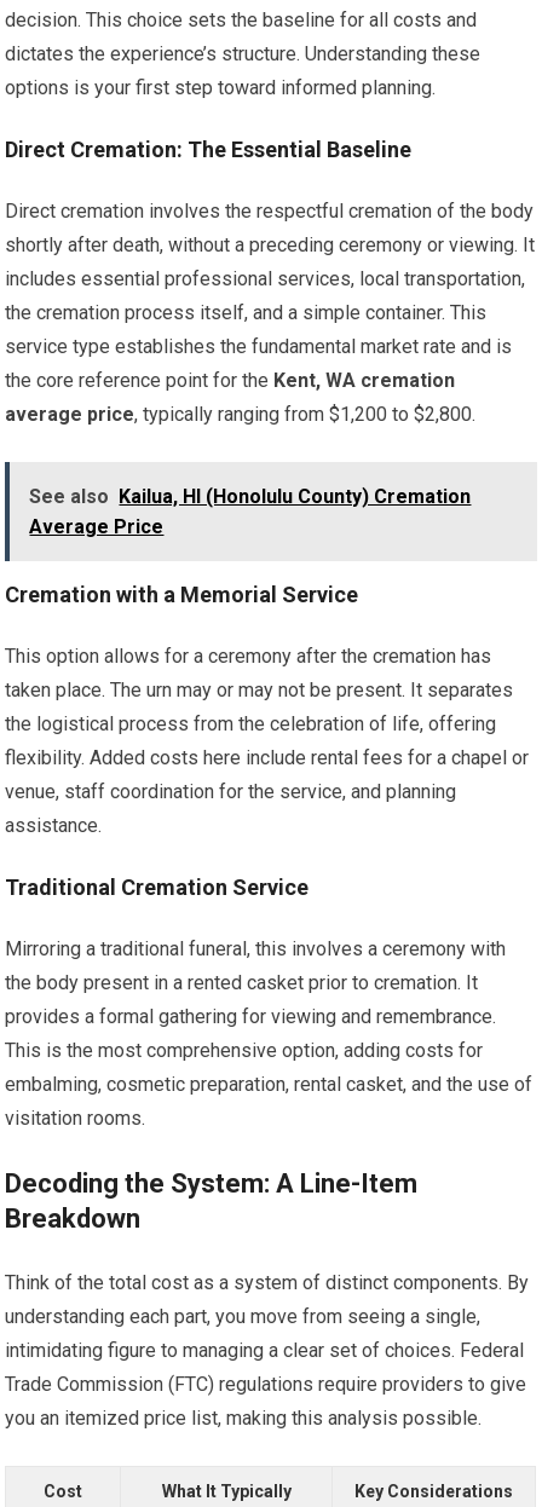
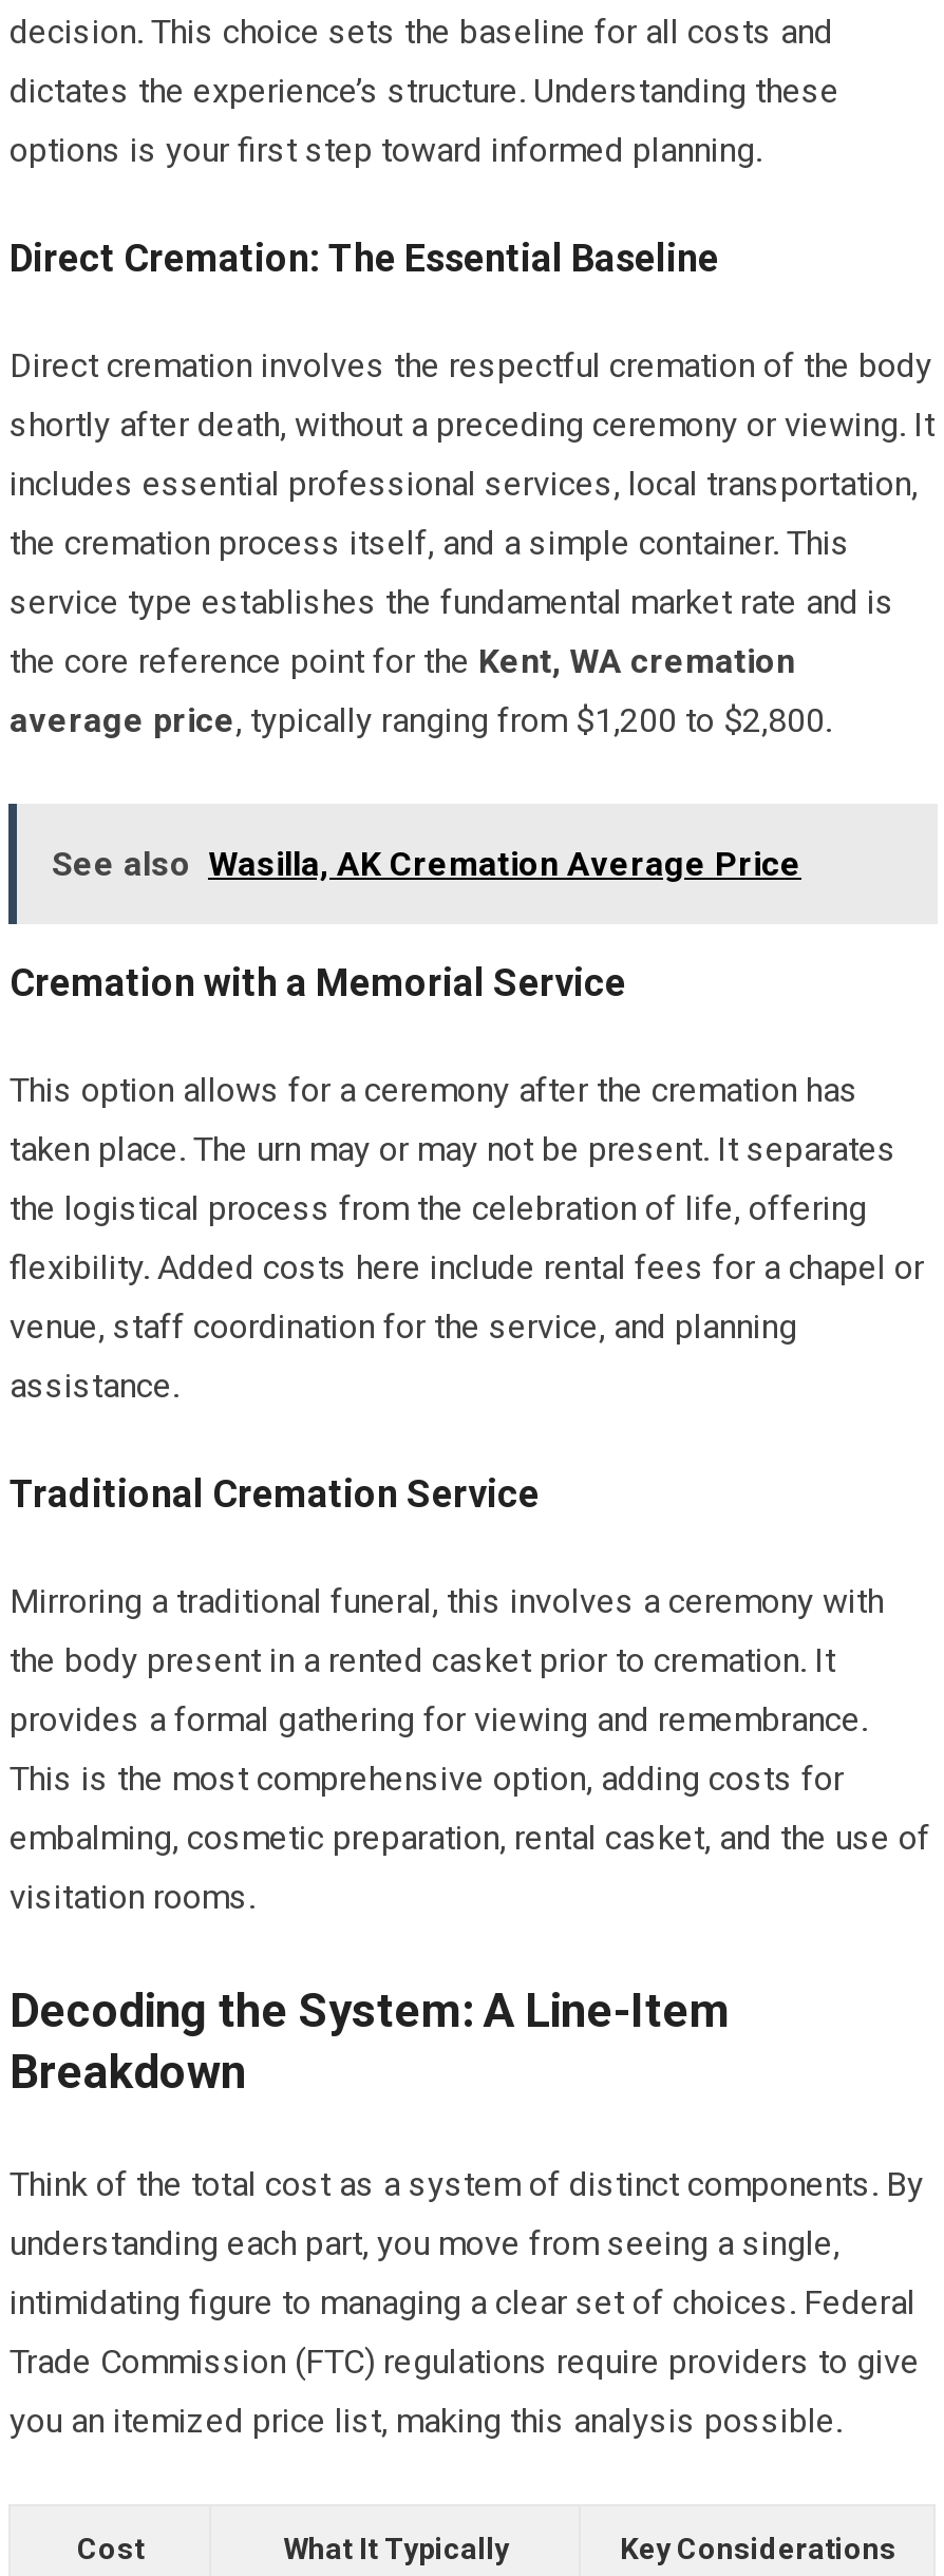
[30,485,471,538] See also Kailua, HI (Honolulu County) Cremation | Average Price -> [52,843,801,883] See also Wasilla, AK Cremation Average Price

